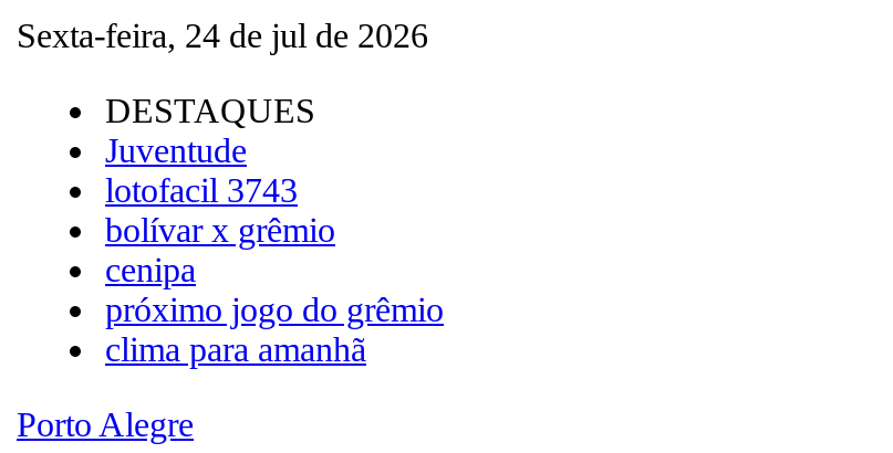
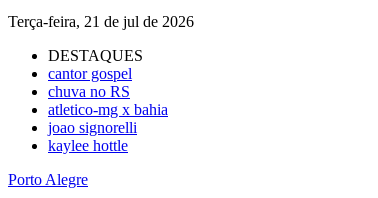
[17,17,428,54] Sexta-feira, 24 de jul de 2026 -> [8,13,194,30] Terça-feira, 21 de jul de 2026
[105,131,444,368] Juventude | lotofacil 3743 | bolívar x grêmio | cenipa | próximo jogo do grêmio | clima para amanhã -> [48,65,168,154] cantor gospel | chuva no RS | atletico-mg x bahia | joao signorelli | kaylee hottle

